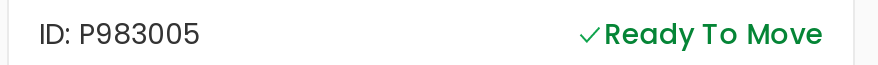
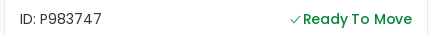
[39,14,199,54] ID: P983005 -> [20,9,102,29] ID: P983747

